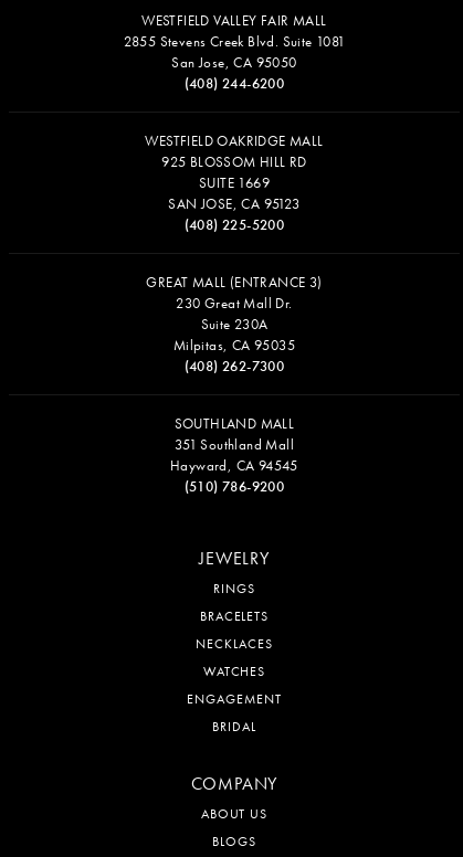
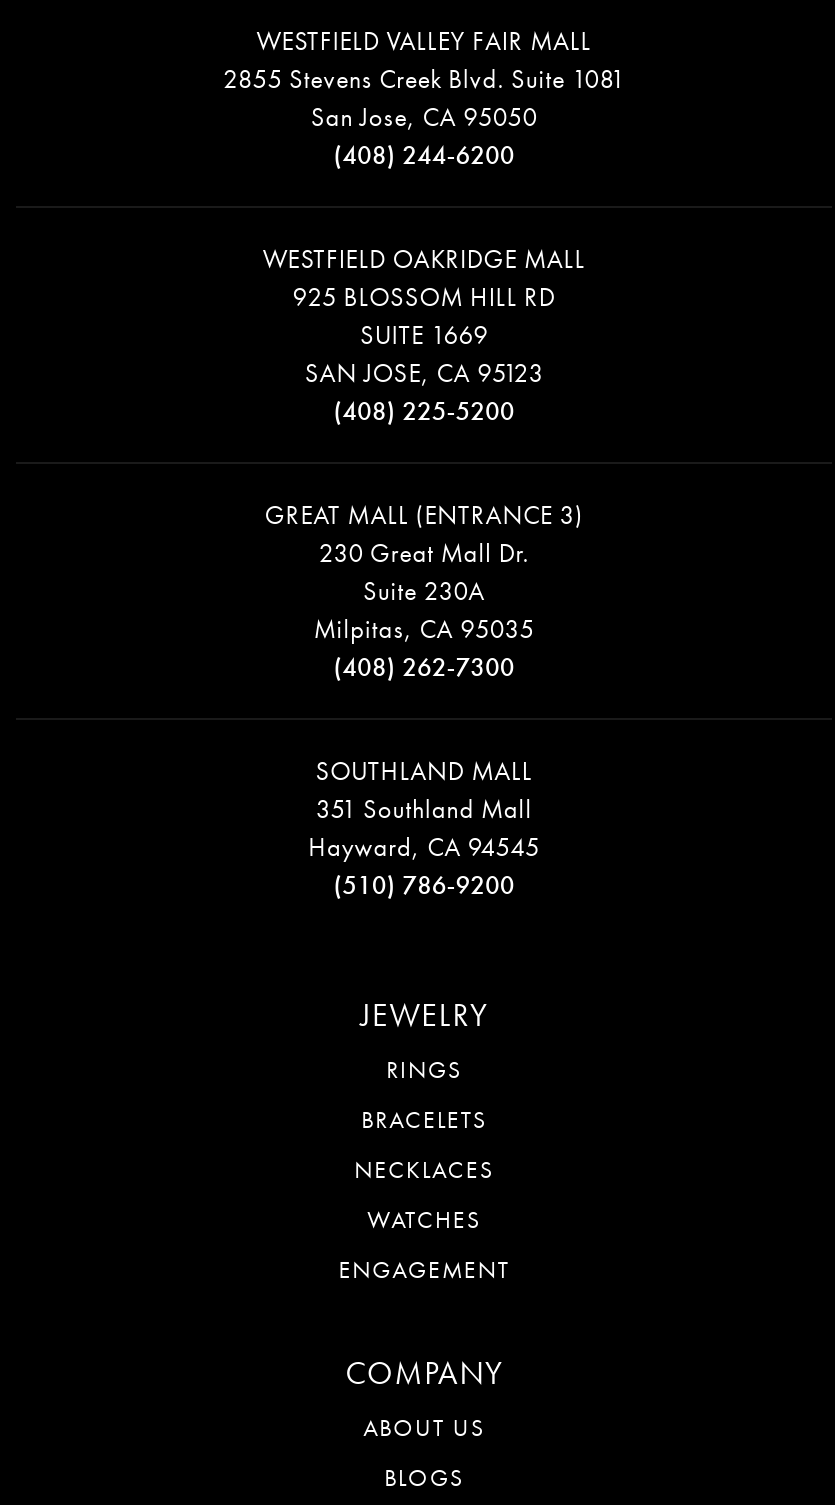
[212,718,256,736] BRIDAL -> none

